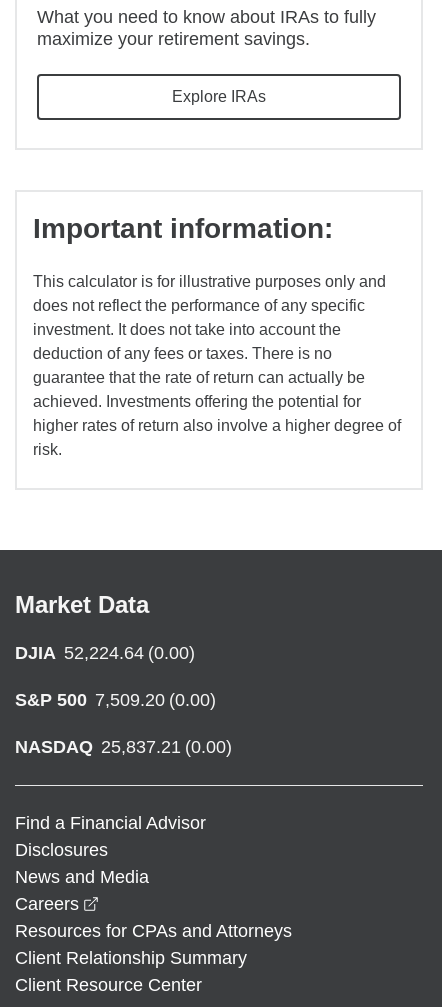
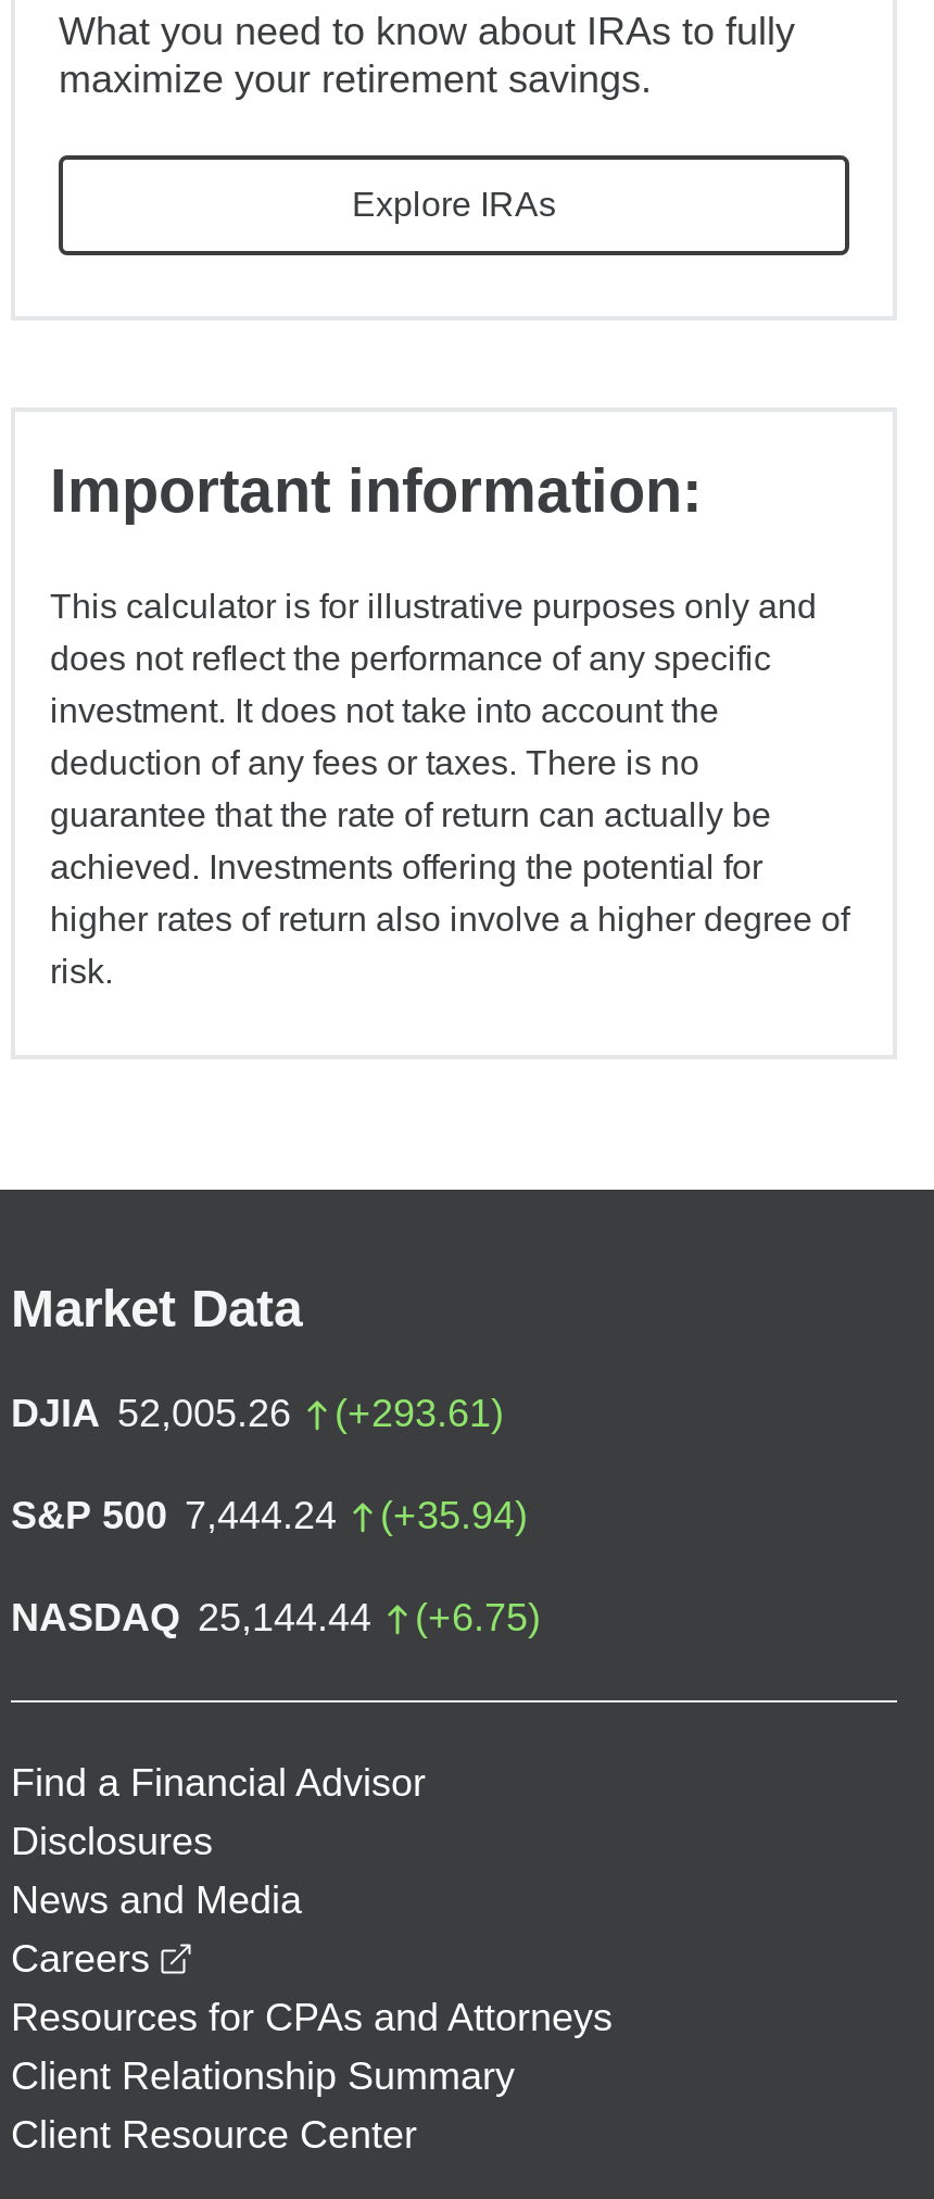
[15,643,195,663] DJIA 52,224.64 (0.00) -> [11,1393,504,1436] DJIA 52,005.26 | (+293.61)
[15,690,216,710] S&P 500 7,509.20 (0.00) -> [11,1495,528,1538] S&P 500 7,444.24 | (+35.94)
[15,737,232,757] NASDAQ 25,837.21 (0.00) -> [11,1597,541,1640] NASDAQ 25,144.44 | (+6.75)

